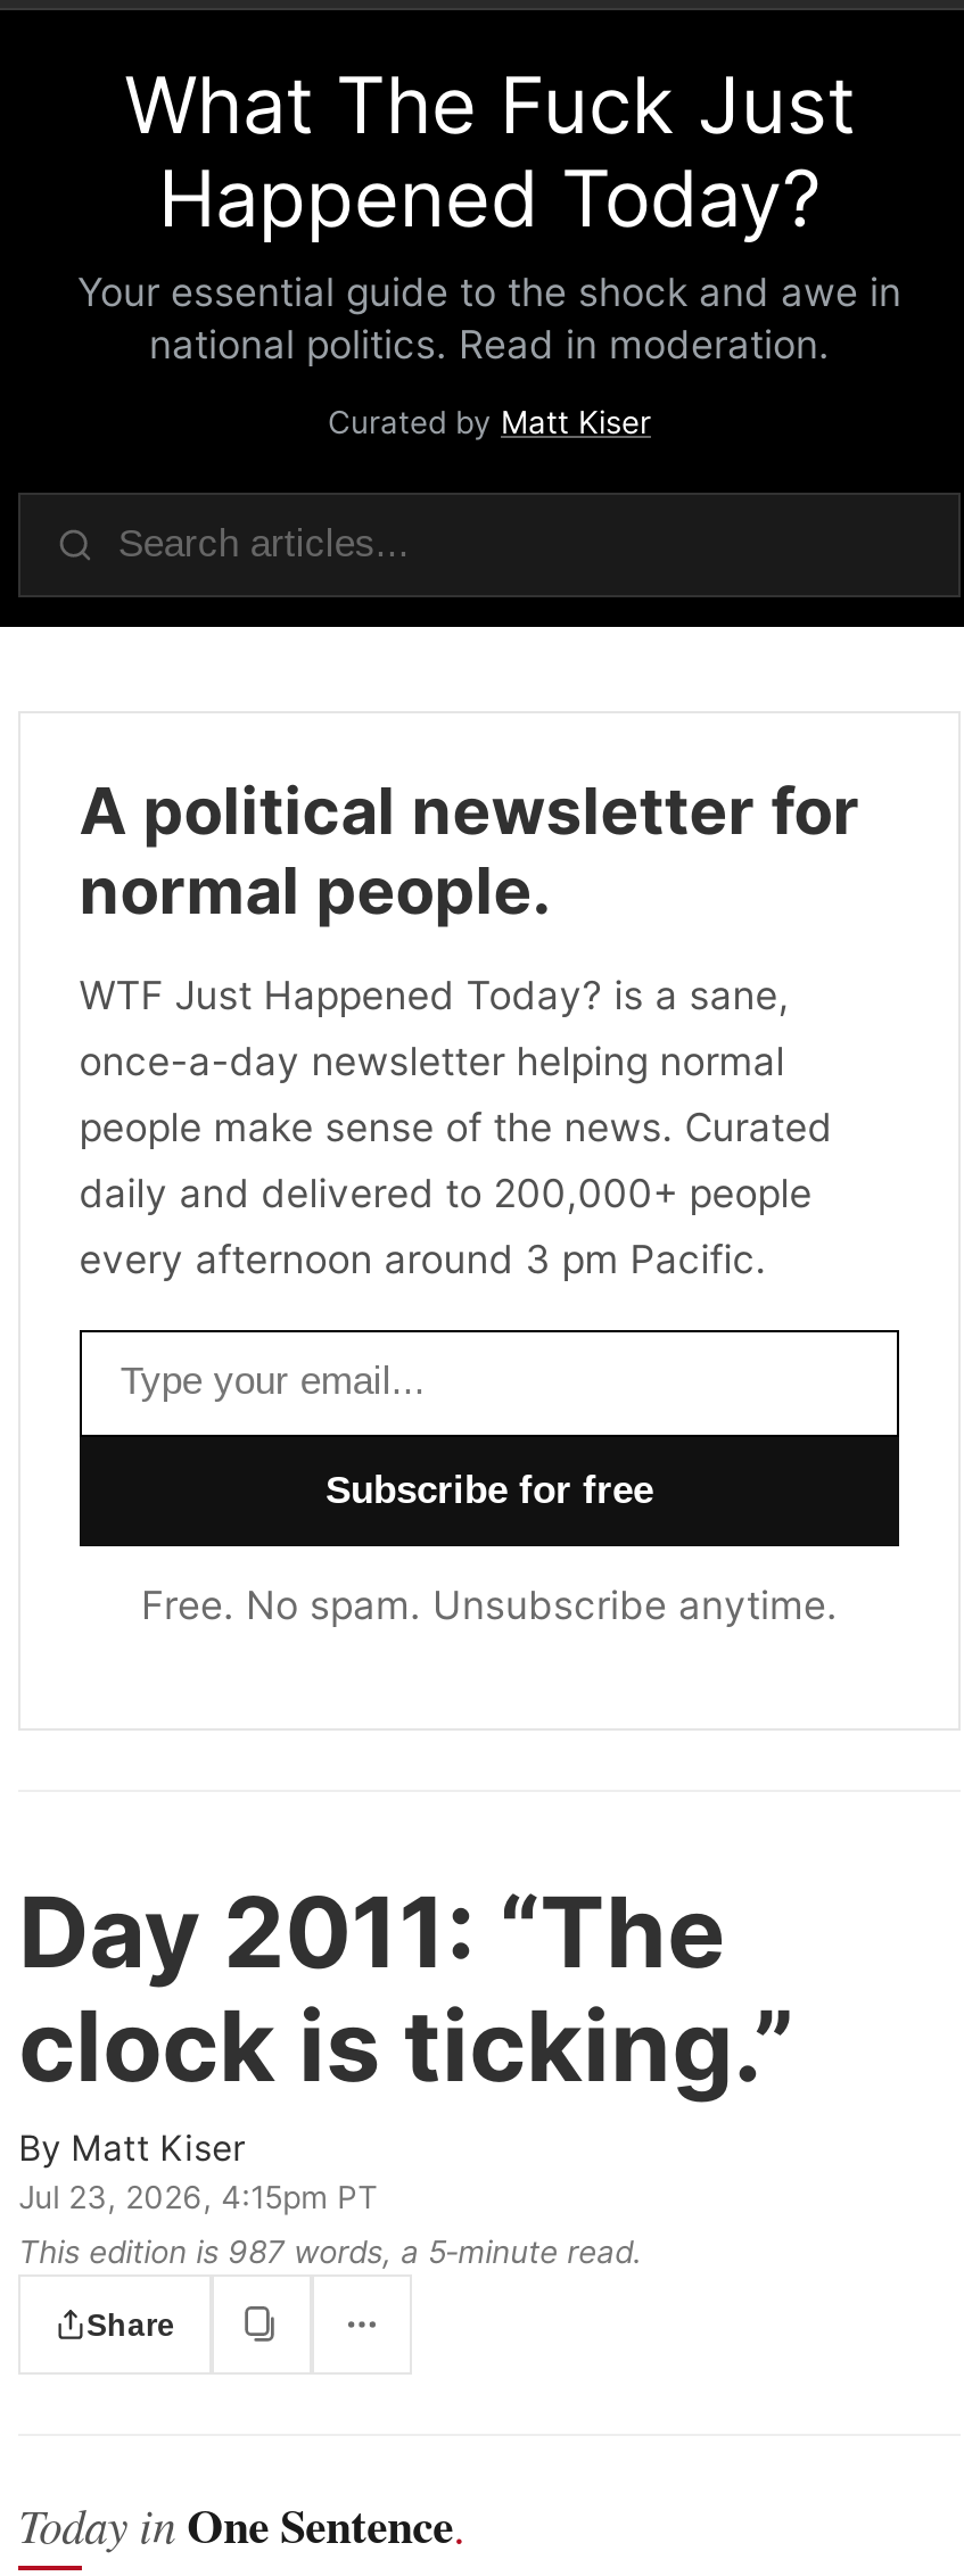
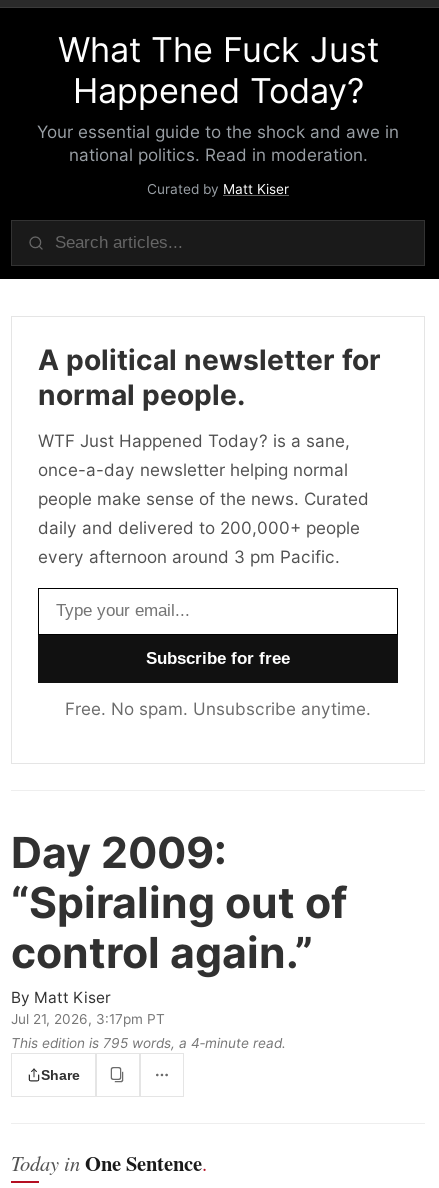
[18,1873,795,2103] Day 2011: “The | clock is ticking.” -> [11,826,347,977] Day 2009: | “Spiraling out of | control again.”
[18,2179,378,2216] Jul 23, 2026, 4:15pm PT -> [11,1011,165,1027] Jul 21, 2026, 3:17pm PT
[18,2234,642,2271] This edition is 987 words, a 5‑minute read. -> [11,1035,286,1051] This edition is 795 words, a 4‑minute read.

